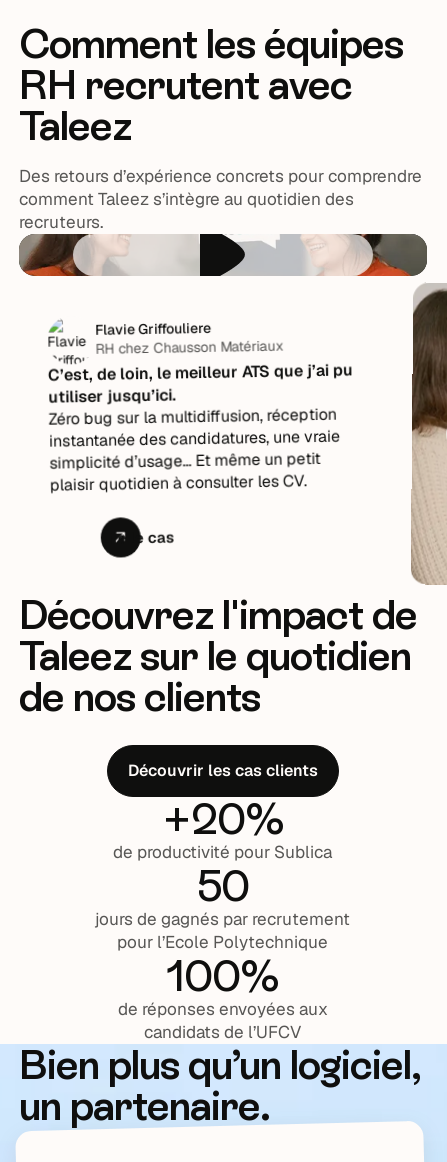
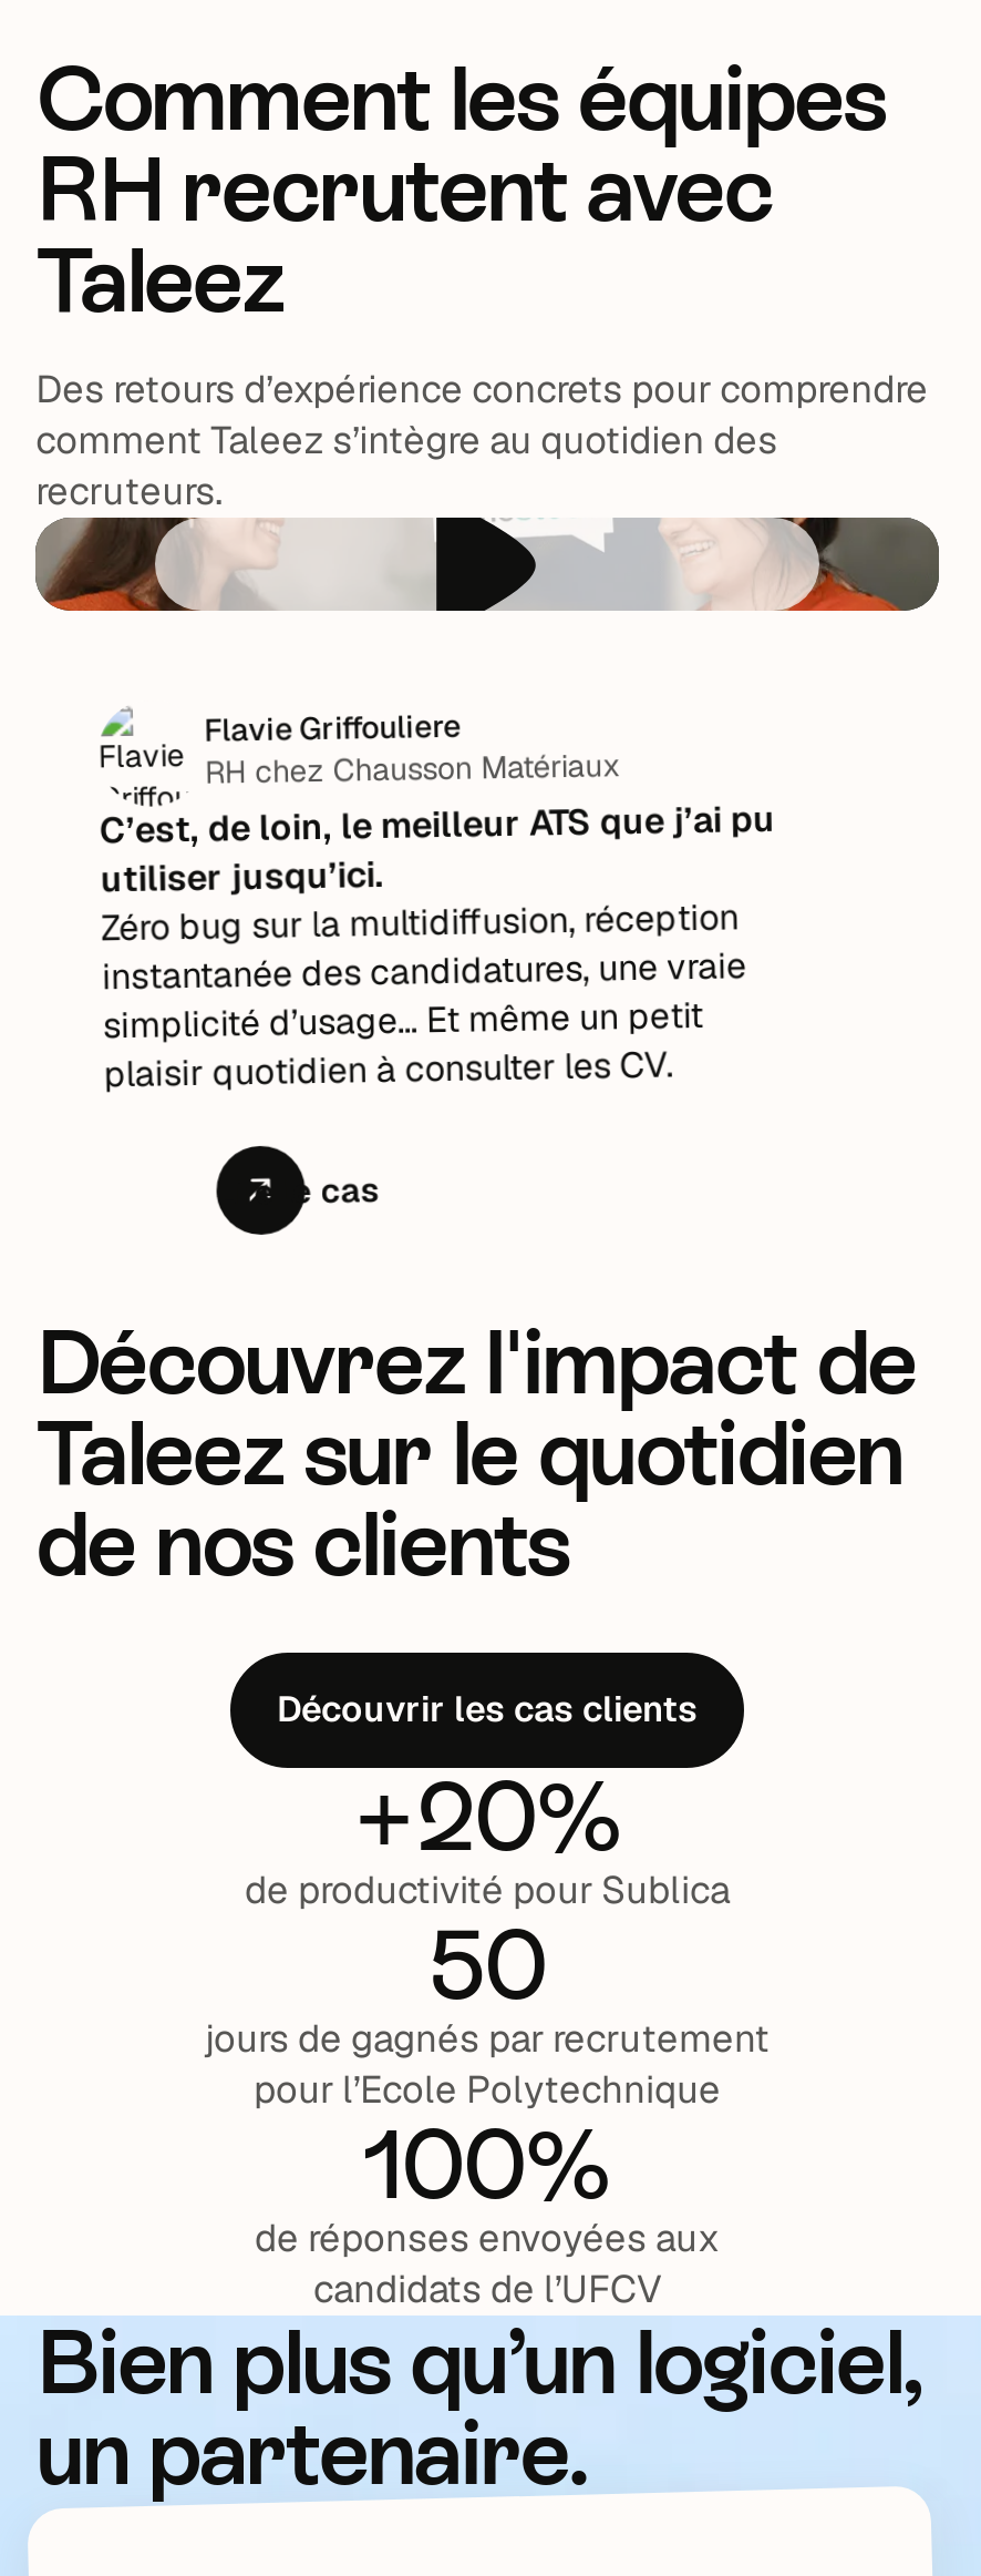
[410,283,444,586] [image] -> none

